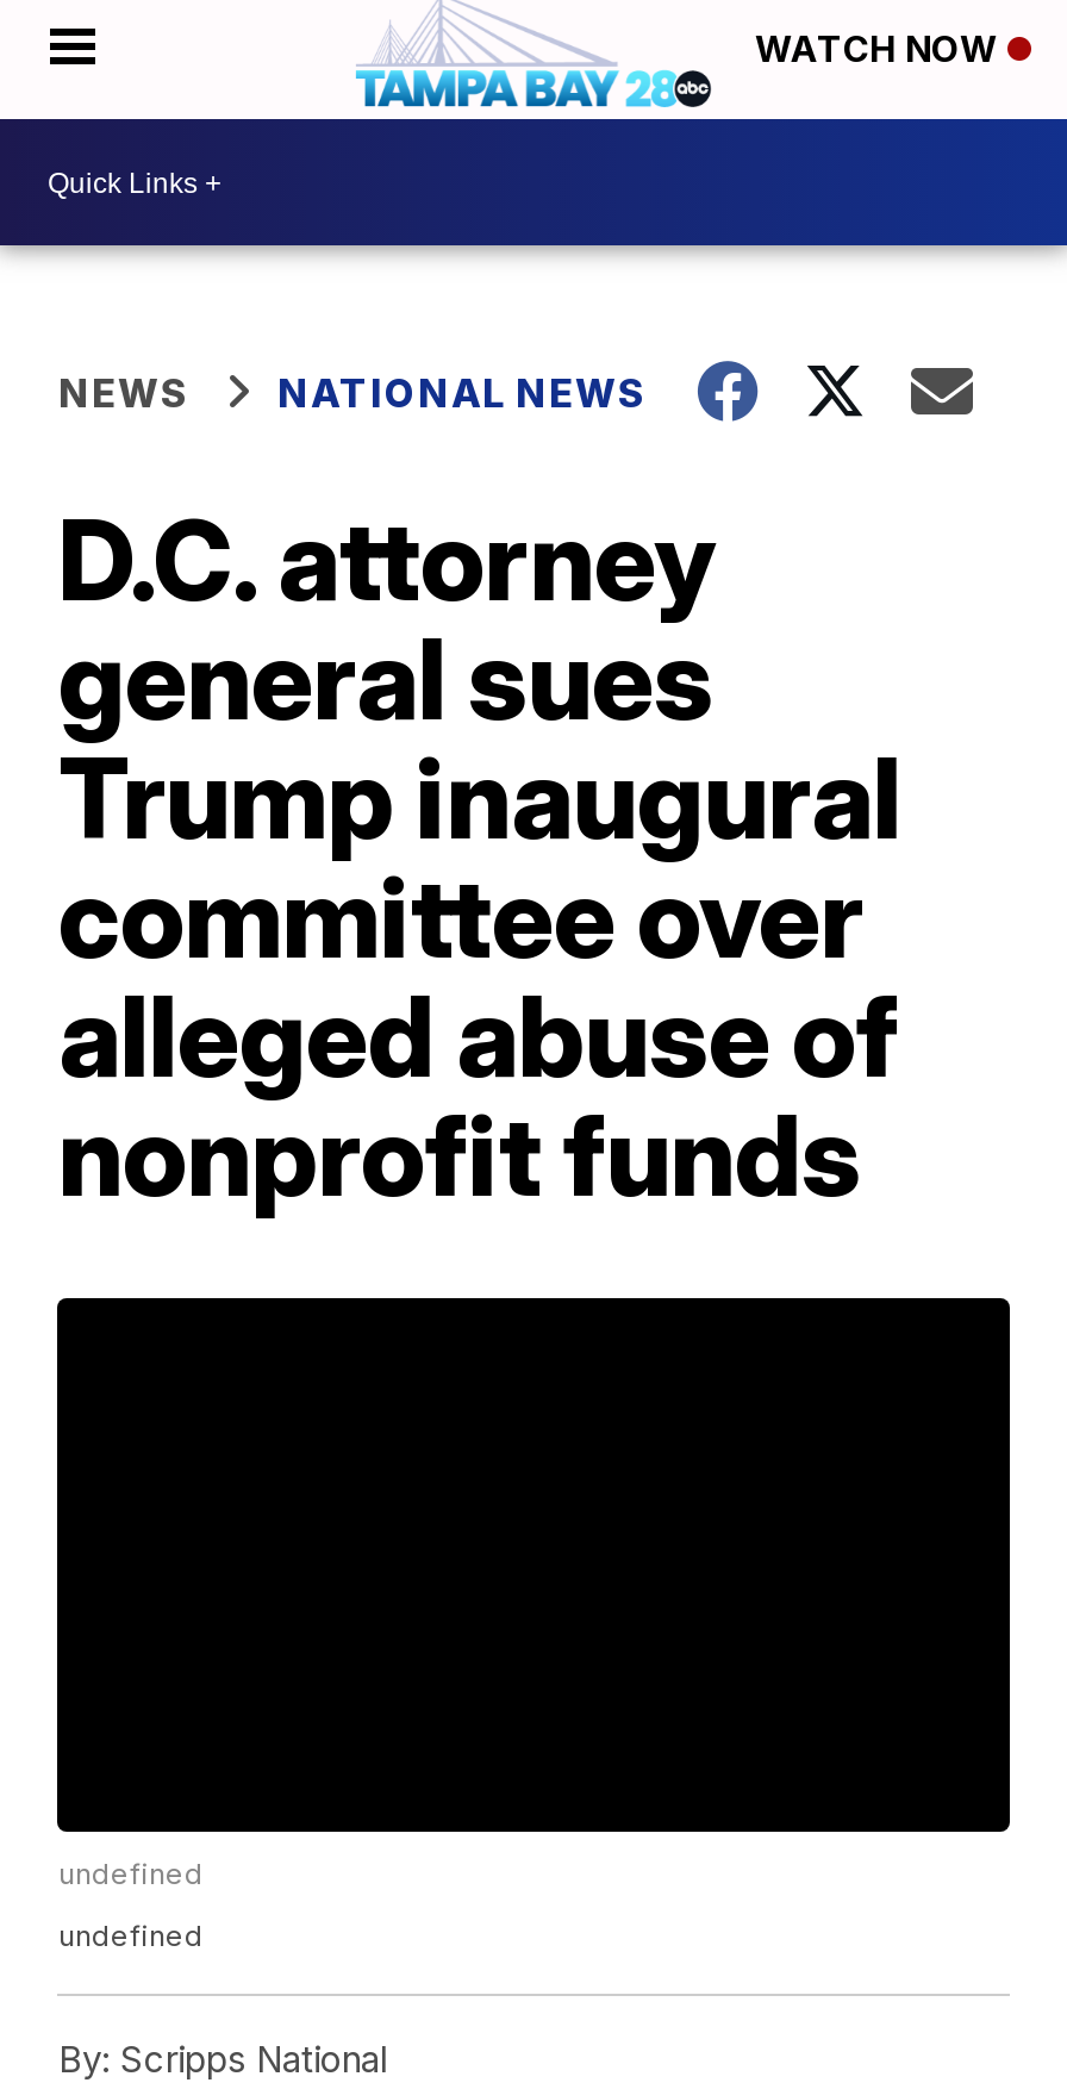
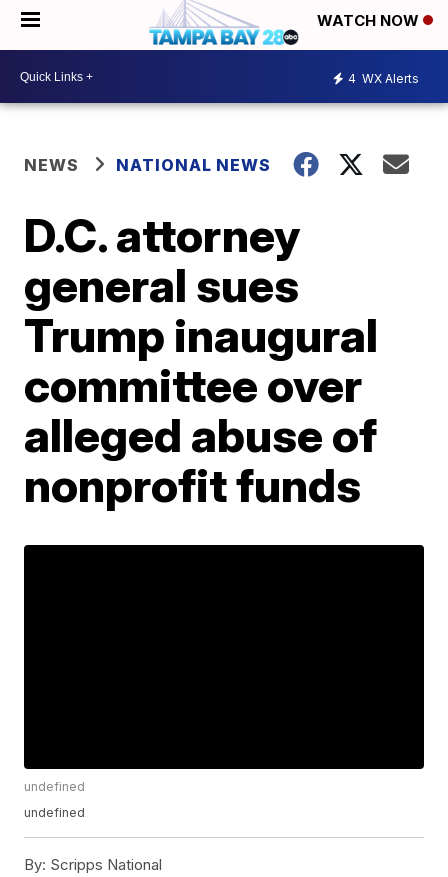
none -> [348,70,419,85] 4 WX Alerts

